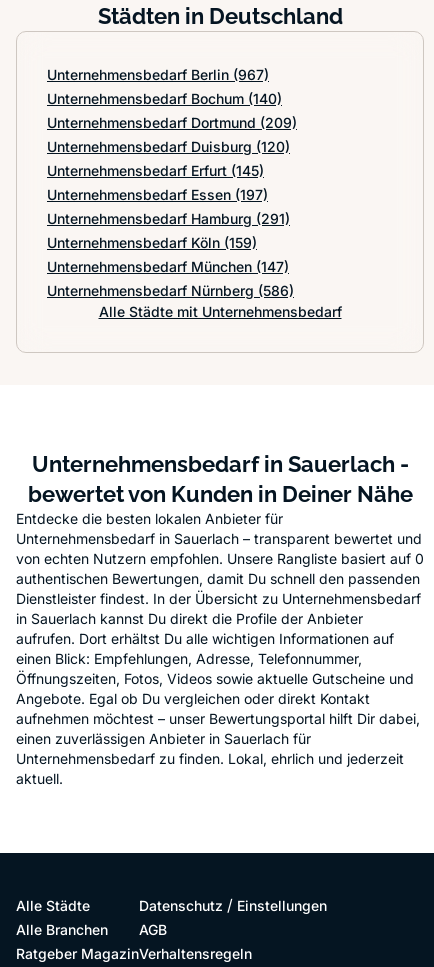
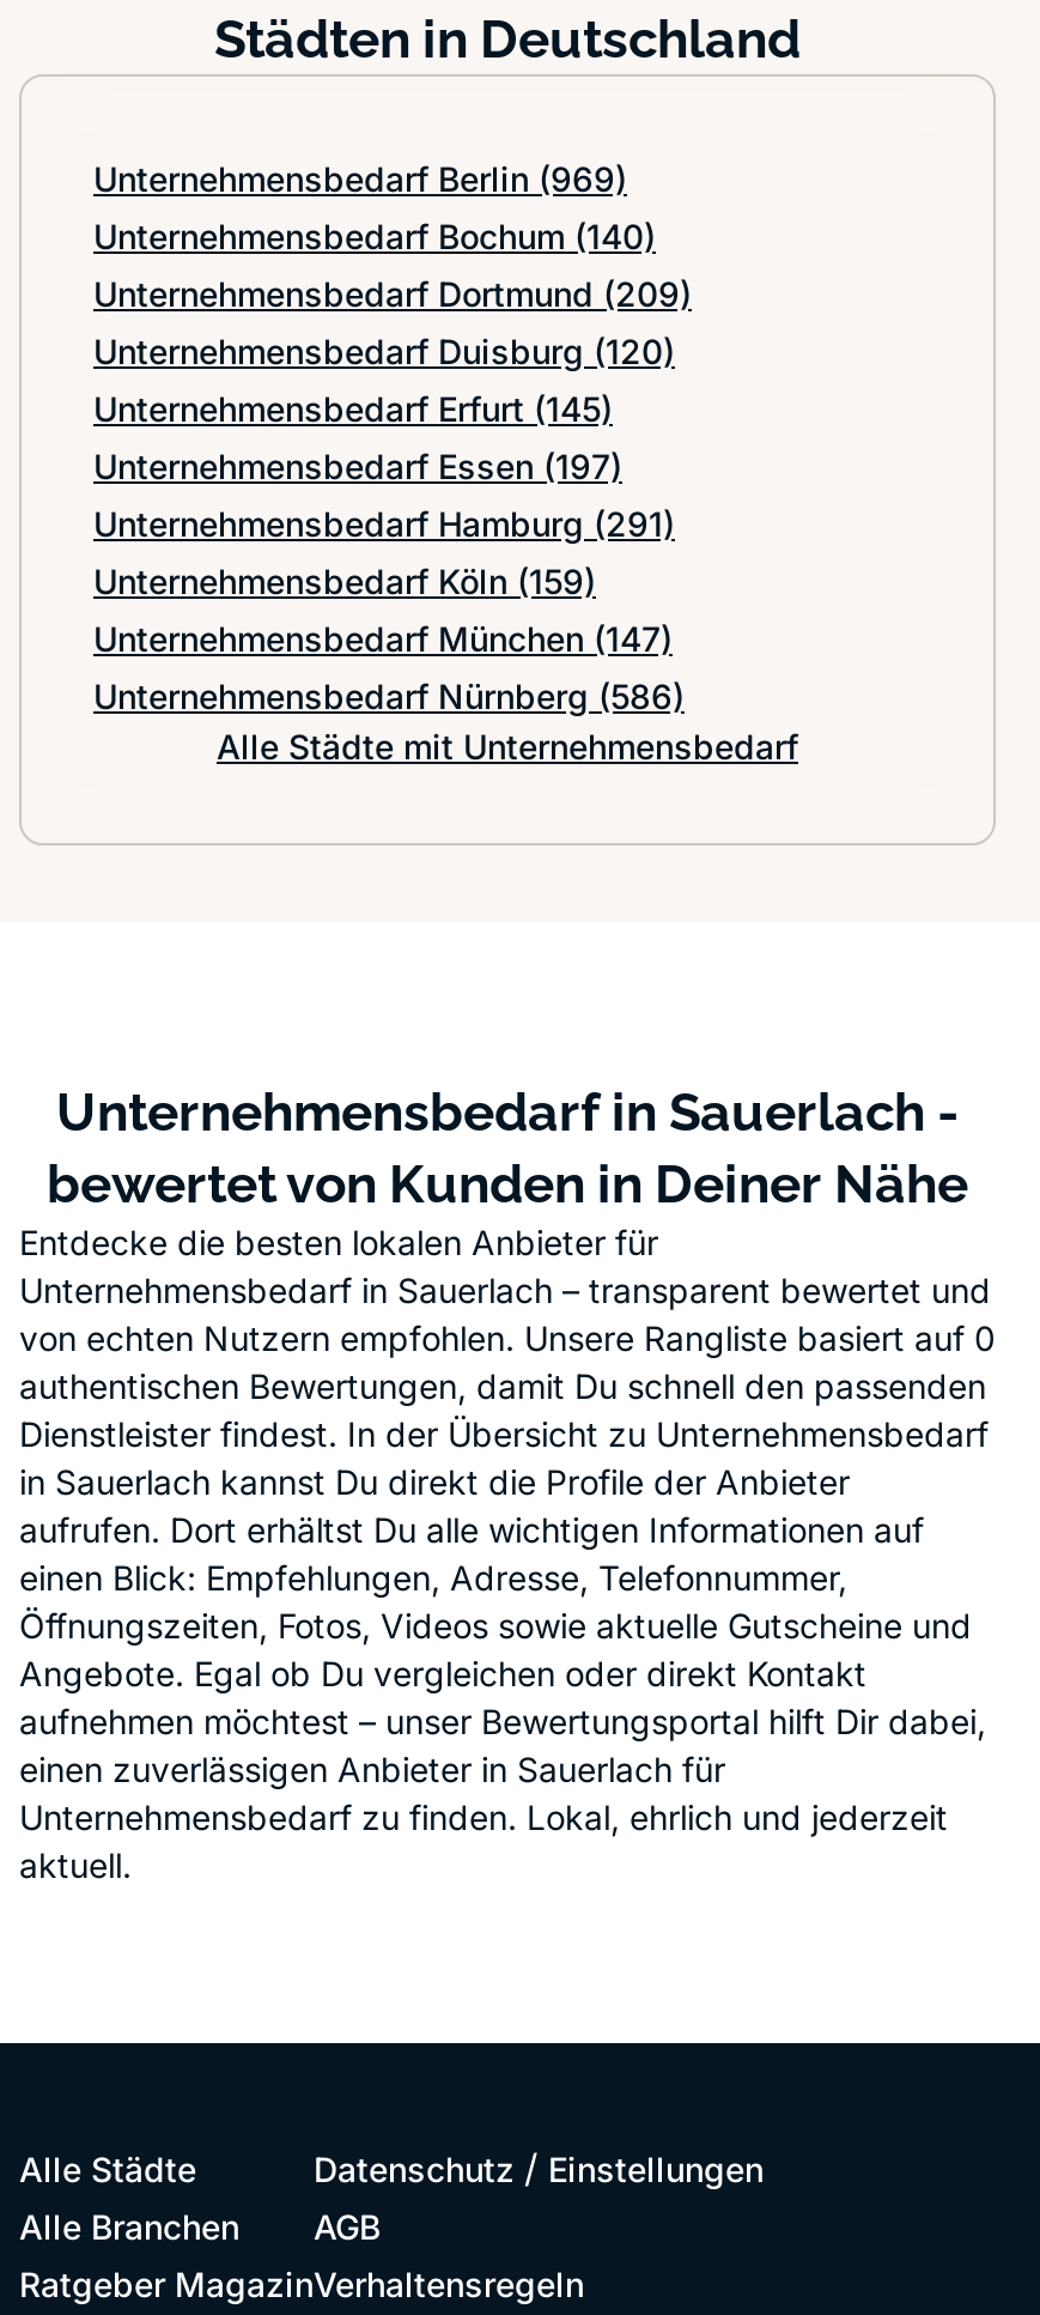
[47,66,269,83] Unternehmensbedarf Berlin (967) -> [93,158,627,199] Unternehmensbedarf Berlin (969)

